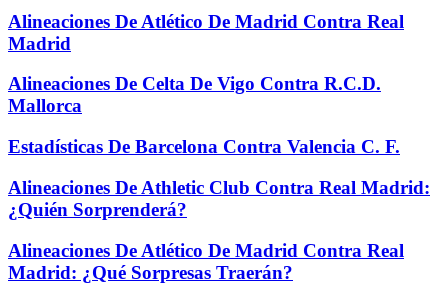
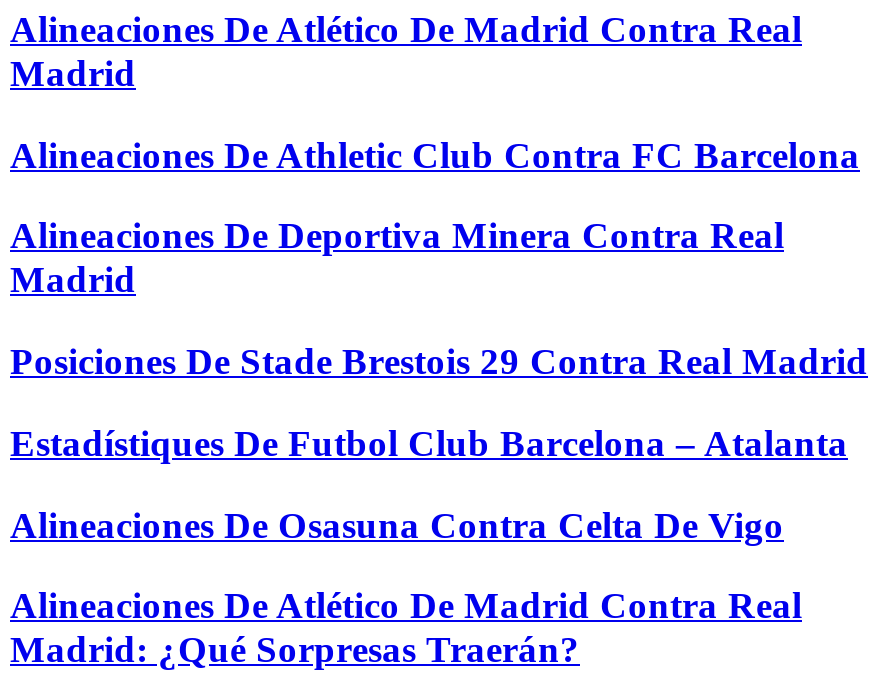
[8,73,430,220] Alineaciones De Celta De Vigo Contra R.C.D. | Mallorca | Estadísticas De Barcelona Contra Valencia C. F. | Alineaciones De Athletic Club Contra Real Madrid: | ¿Quién Sorprenderá? -> [10,134,868,545] Alineaciones De Athletic Club Contra FC Barcelona | Alineaciones De Deportiva Minera Contra Real | Madrid | Posiciones De Stade Brestois 29 Contra Real Madrid | Estadístiques De Futbol Club Barcelona – Atalanta | Alineaciones De Osasuna Contra Celta De Vigo

